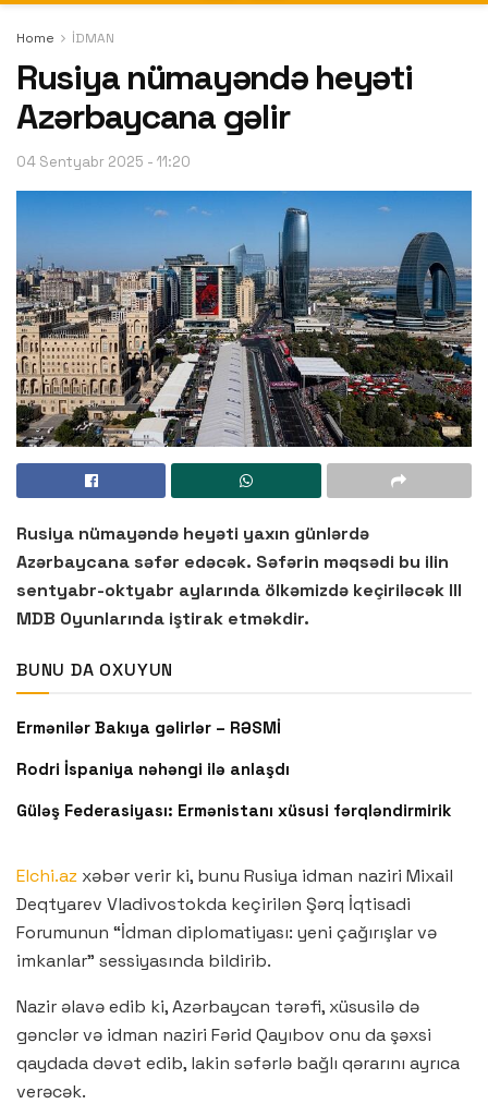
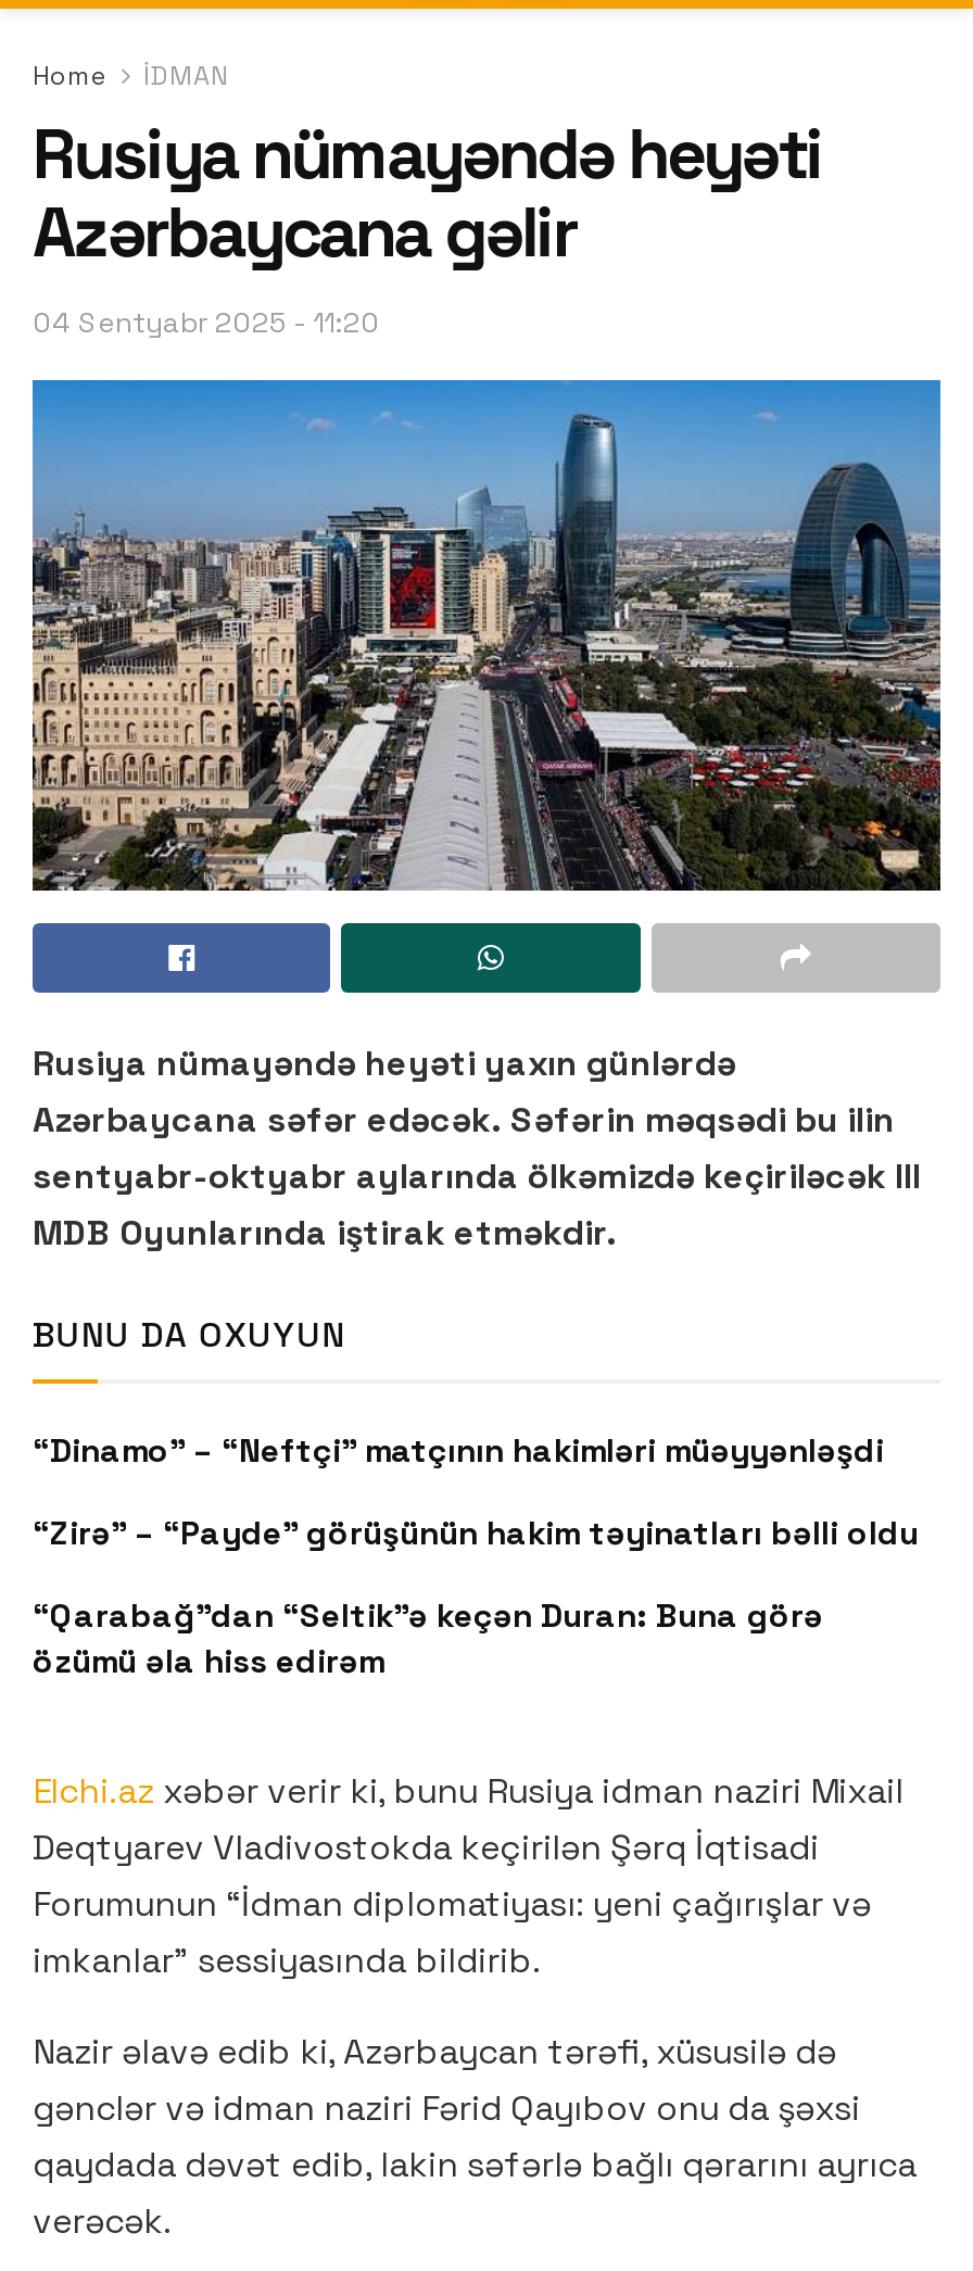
[16,717,281,737] Ermənilər Bakıya gəlirlər – RƏSMİ -> [33,1429,884,1470] “Dinamo” – “Neftçi” matçının hakimləri müəyyənləşdi
[16,758,290,779] Rodri İspaniya nəhəngi ilə anlaşdı -> [33,1511,919,1552] “Zirə” – “Payde” görüşünün hakim təyinatları bəlli oldu
[16,800,451,820] Güləş Federasiyası: Ermənistanı xüsusi fərqləndirmirik -> [33,1594,823,1681] “Qarabağ”dan “Seltik”ə keçən Duran: Buna görə | özümü əla hiss edirəm

